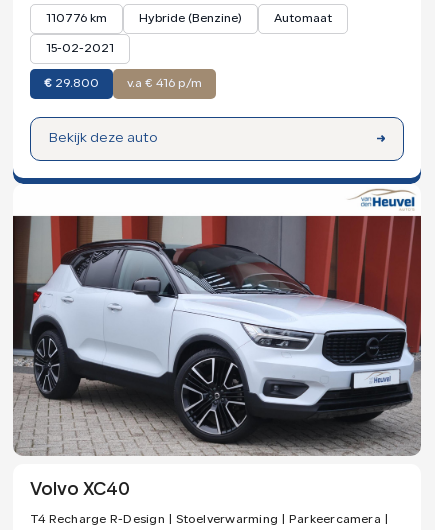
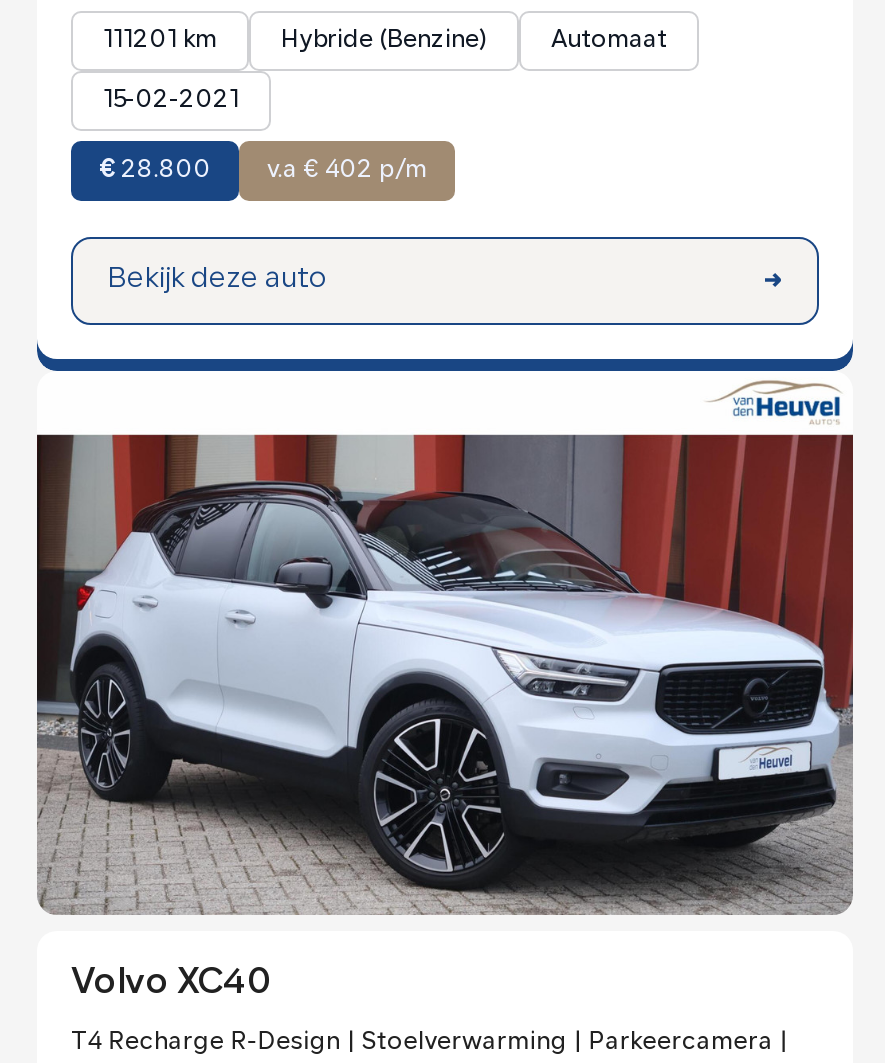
[46,13,107,25] 110776 km -> [103,29,217,53] 111201 km
[44,78,99,90] €29.800 -> [99,159,211,183] €28.800
[127,78,202,90] v.a € 416 p/m -> [267,159,427,183] v.a € 402 p/m

